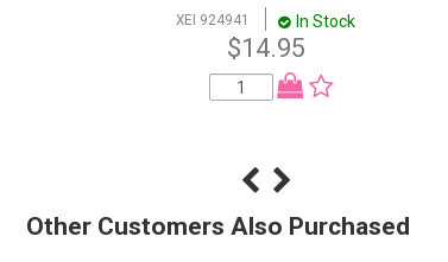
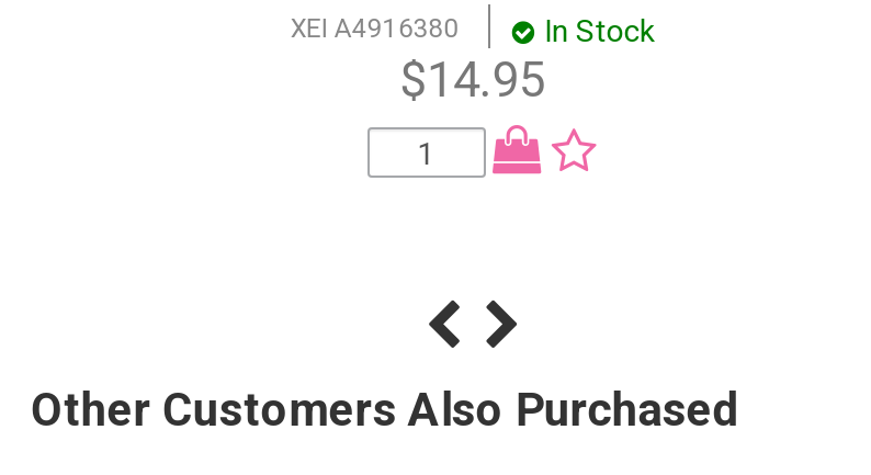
[176,12,250,29] XEI 924941 -> [290,14,459,45] XEI A4916380

